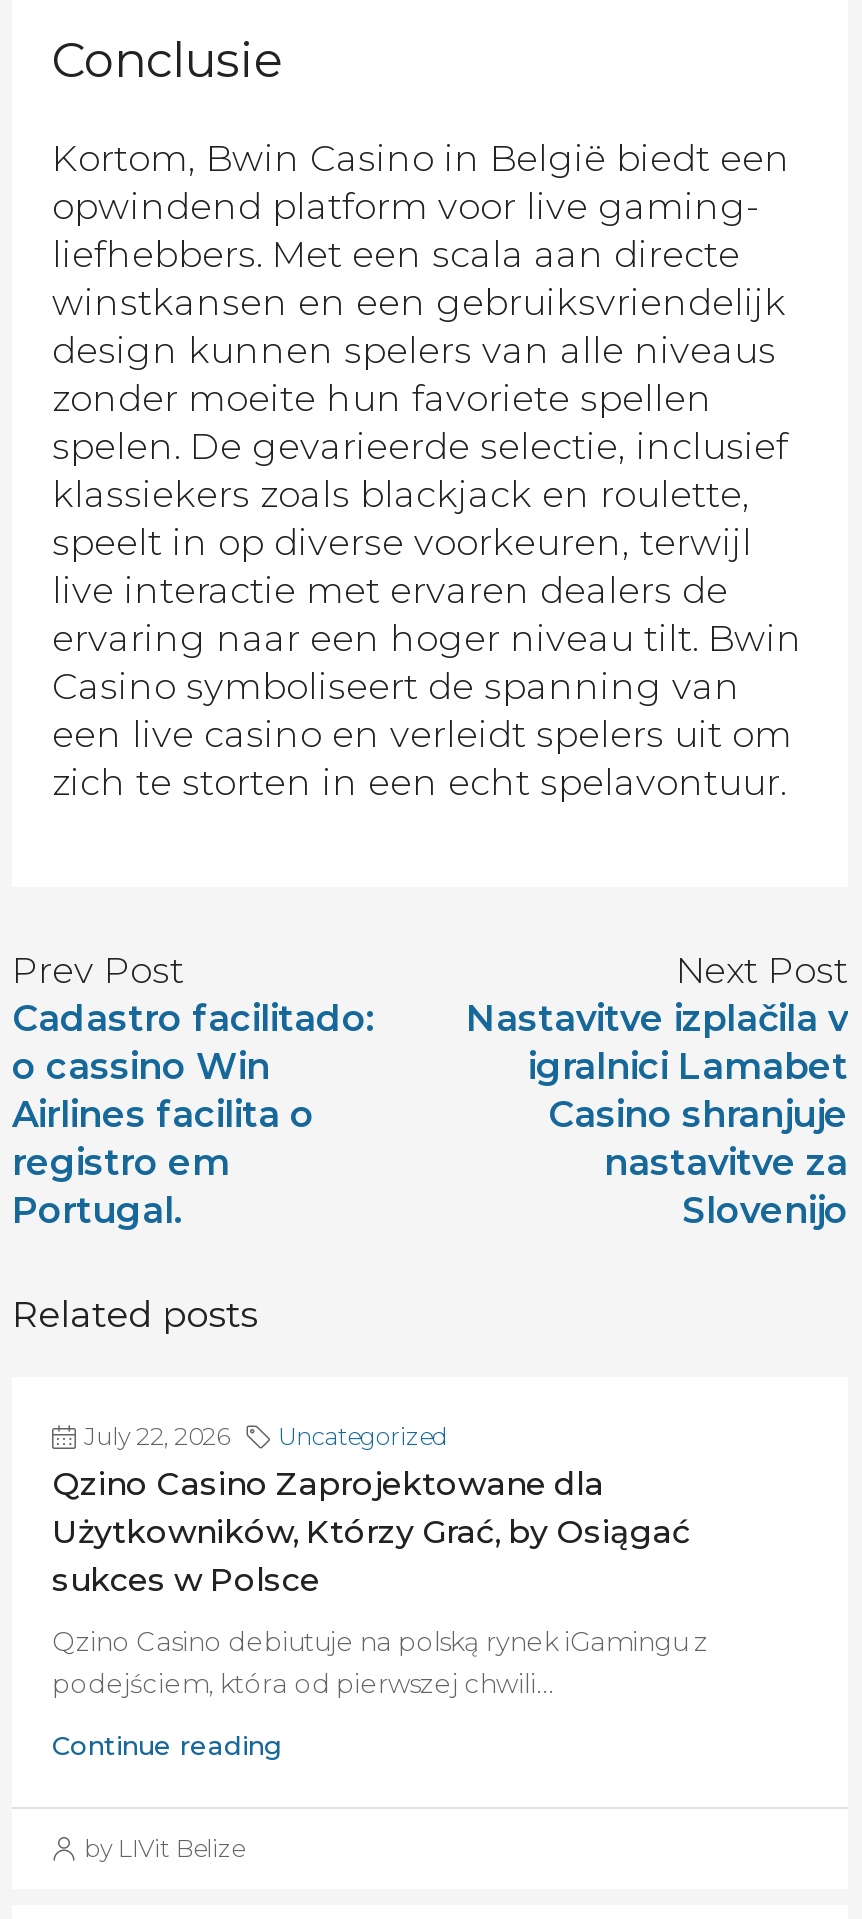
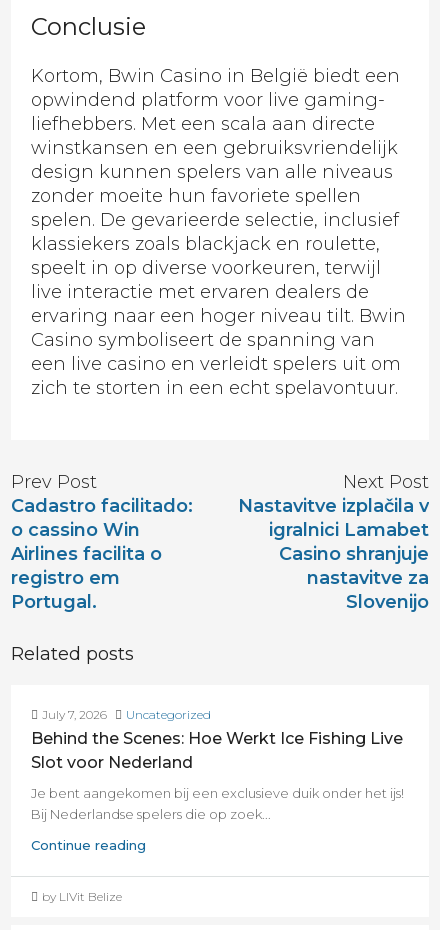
[84,1421,448,1451] July 22, 2026 Uncategorized -> [42,707,211,722] July 7, 2026 Uncategorized
[52,1465,690,1599] Qzino Casino Zaprojektowane dla | Użytkowników, Którzy Grać, by Osiągać | sukces w Polsce -> [31,729,403,772] Behind the Scenes: Hoe Werkt Ice Fishing Live | Slot voor Nederland
[52,1625,708,1699] Qzino Casino debiutuje na polską rynek iGamingu z | podejściem, która od pierwszej chwili... -> [31,785,404,822] Je bent aangekomen bij een exclusieve duik onder het ijs! | Bij Nederlandse spelers die op zoek...

